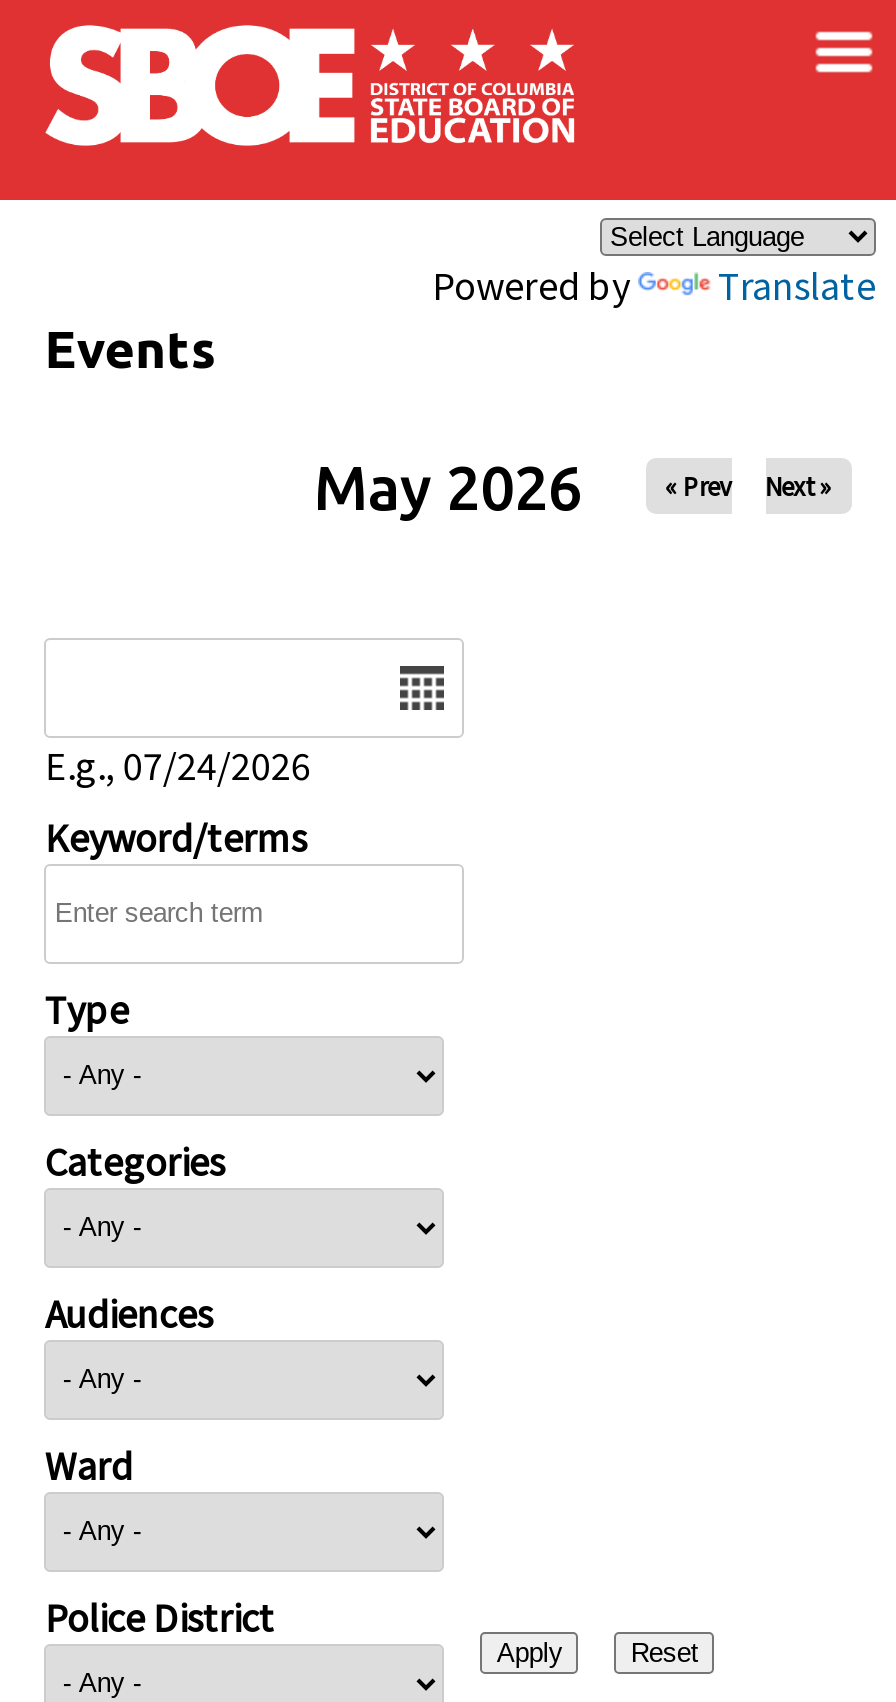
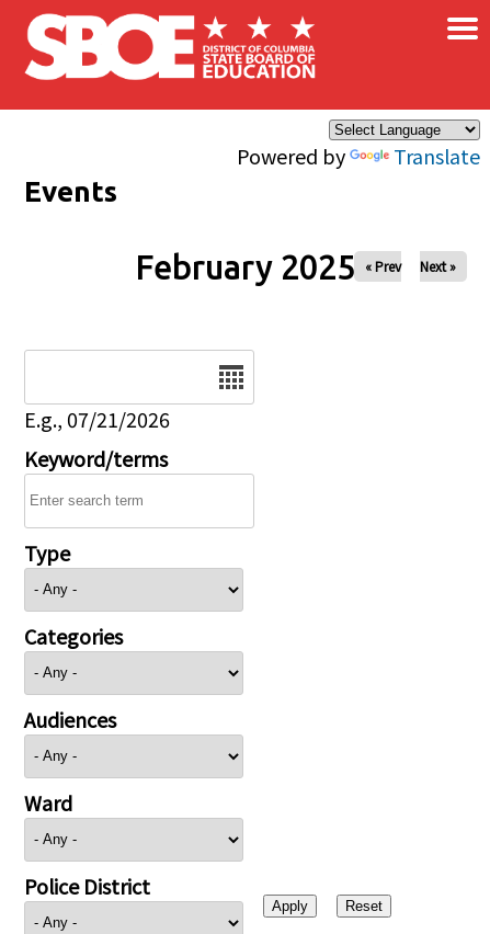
[314,452,731,522] May 2026 | « Prev -> [135,248,401,286] February 2025 « Prev
[45,737,311,789] E.g., 07/24/2026 -> [25,404,170,432] E.g., 07/21/2026

